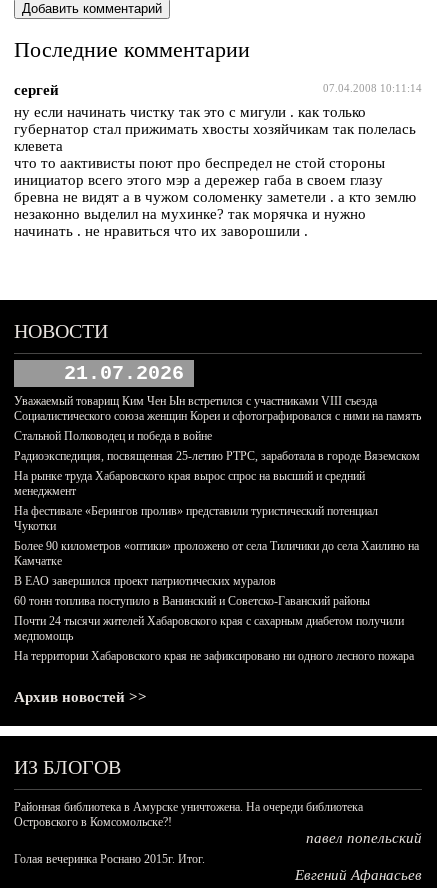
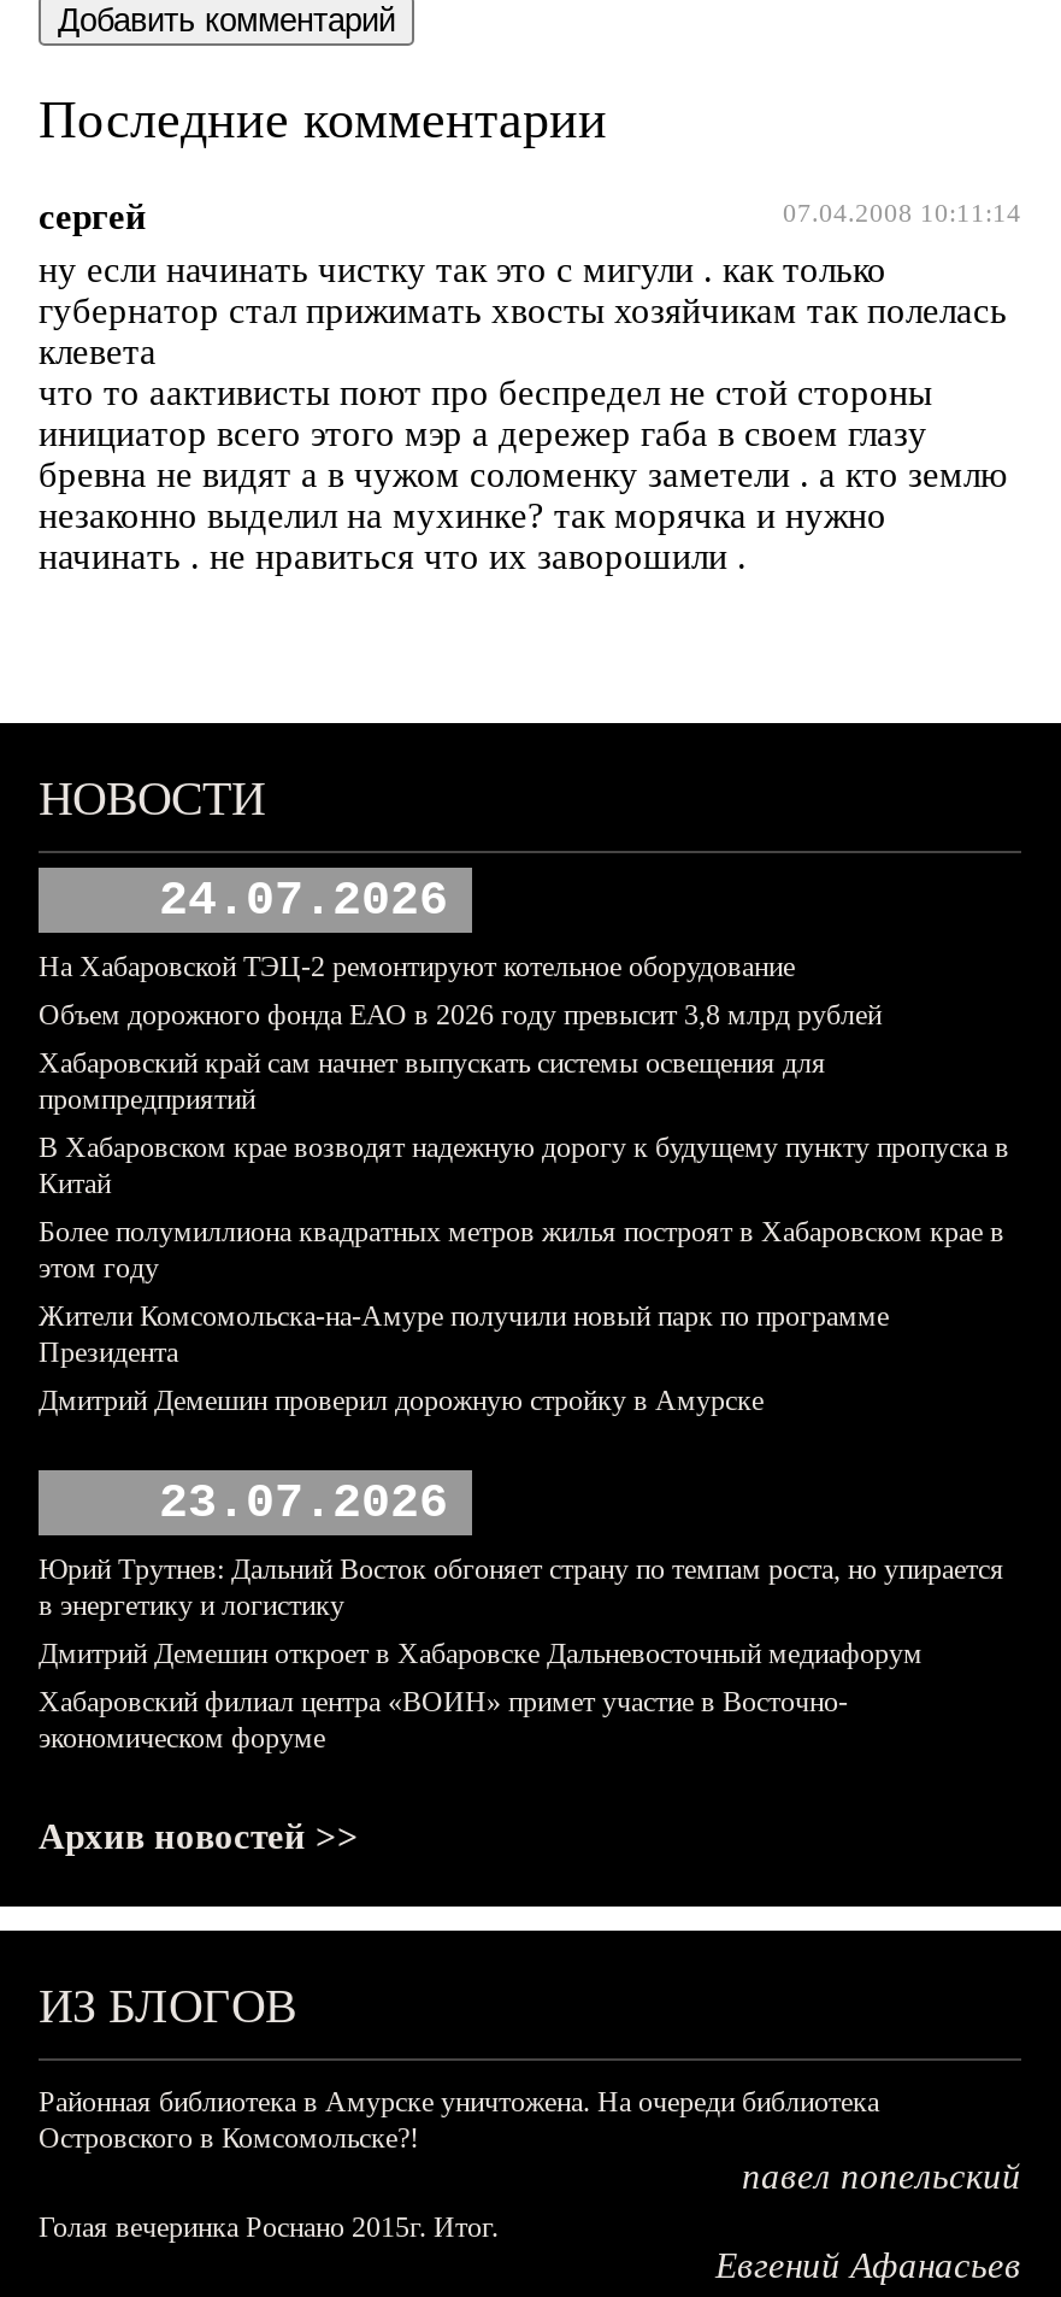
[14,362,421,663] 21.07.2026 | Уважаемый товарищ Ким Чен Ын встретился с участниками VIII съезда | Социалистического союза женщин Кореи и сфотографировался с ними на память | Стальной Полководец и победа в войне | Радиоэкспедиция, посвященная 25-летию РТРС, заработала в городе Вяземском | На рынке труда Хабаровского края вырос спрос на высший и средний | менеджмент | На фестивале «Берингов пролив» представили туристический потенциал | Чукотки | Более 90 километров «оптики» проложено от села Тиличики до села Хаилино на | Камчатке | В ЕАО завершился проект патриотических муралов | 60 тонн топлива поступило в Ванинский и Советско-Гаванский районы | Почти 24 тысячи жителей Хабаровского края с сахарным диабетом получили | медпомощь | На территории Хабаровского края не зафиксировано ни одного лесного пожара -> [39,873,1009,1755] 24.07.2026 | На Хабаровской ТЭЦ-2 ремонтируют котельное оборудование | Объем дорожного фонда ЕАО в 2026 году превысит 3,8 млрд рублей | Хабаровский край сам начнет выпускать системы освещения для | промпредприятий | В Хабаровском крае возводят надежную дорогу к будущему пункту пропуска в | Китай | Более полумиллиона квадратных метров жилья построят в Хабаровском крае в | этом году | Жители Комсомольска-на-Амуре получили новый парк по программе | Президента | Дмитрий Демешин проверил дорожную стройку в Амурске | 23.07.2026 | Юрий Трутнев: Дальний Восток обгоняет страну по темпам роста, но упирается | в энергетику и логистику | Дмитрий Демешин откроет в Хабаровске Дальневосточный медиафорум | Хабаровский филиал центра «ВОИН» примет участие в Восточно- | экономическом форуме

